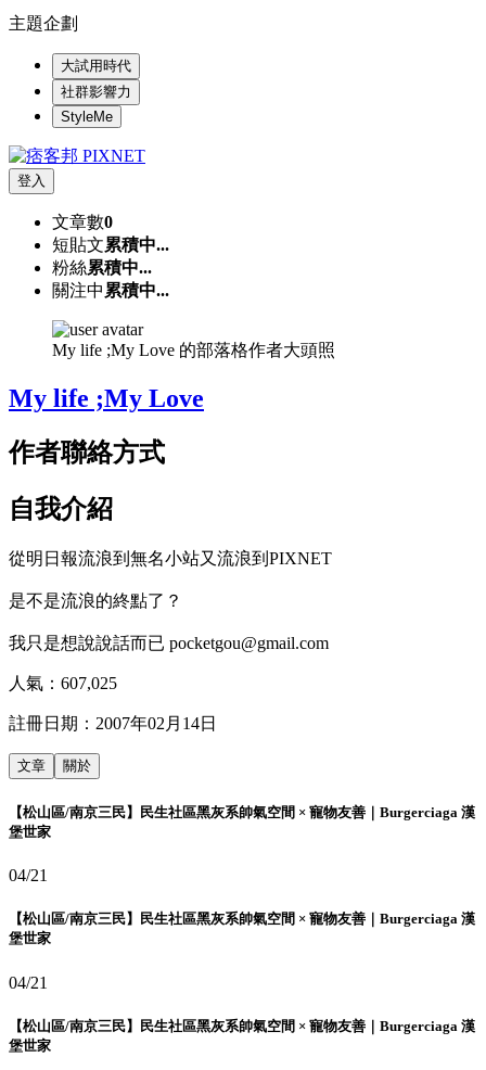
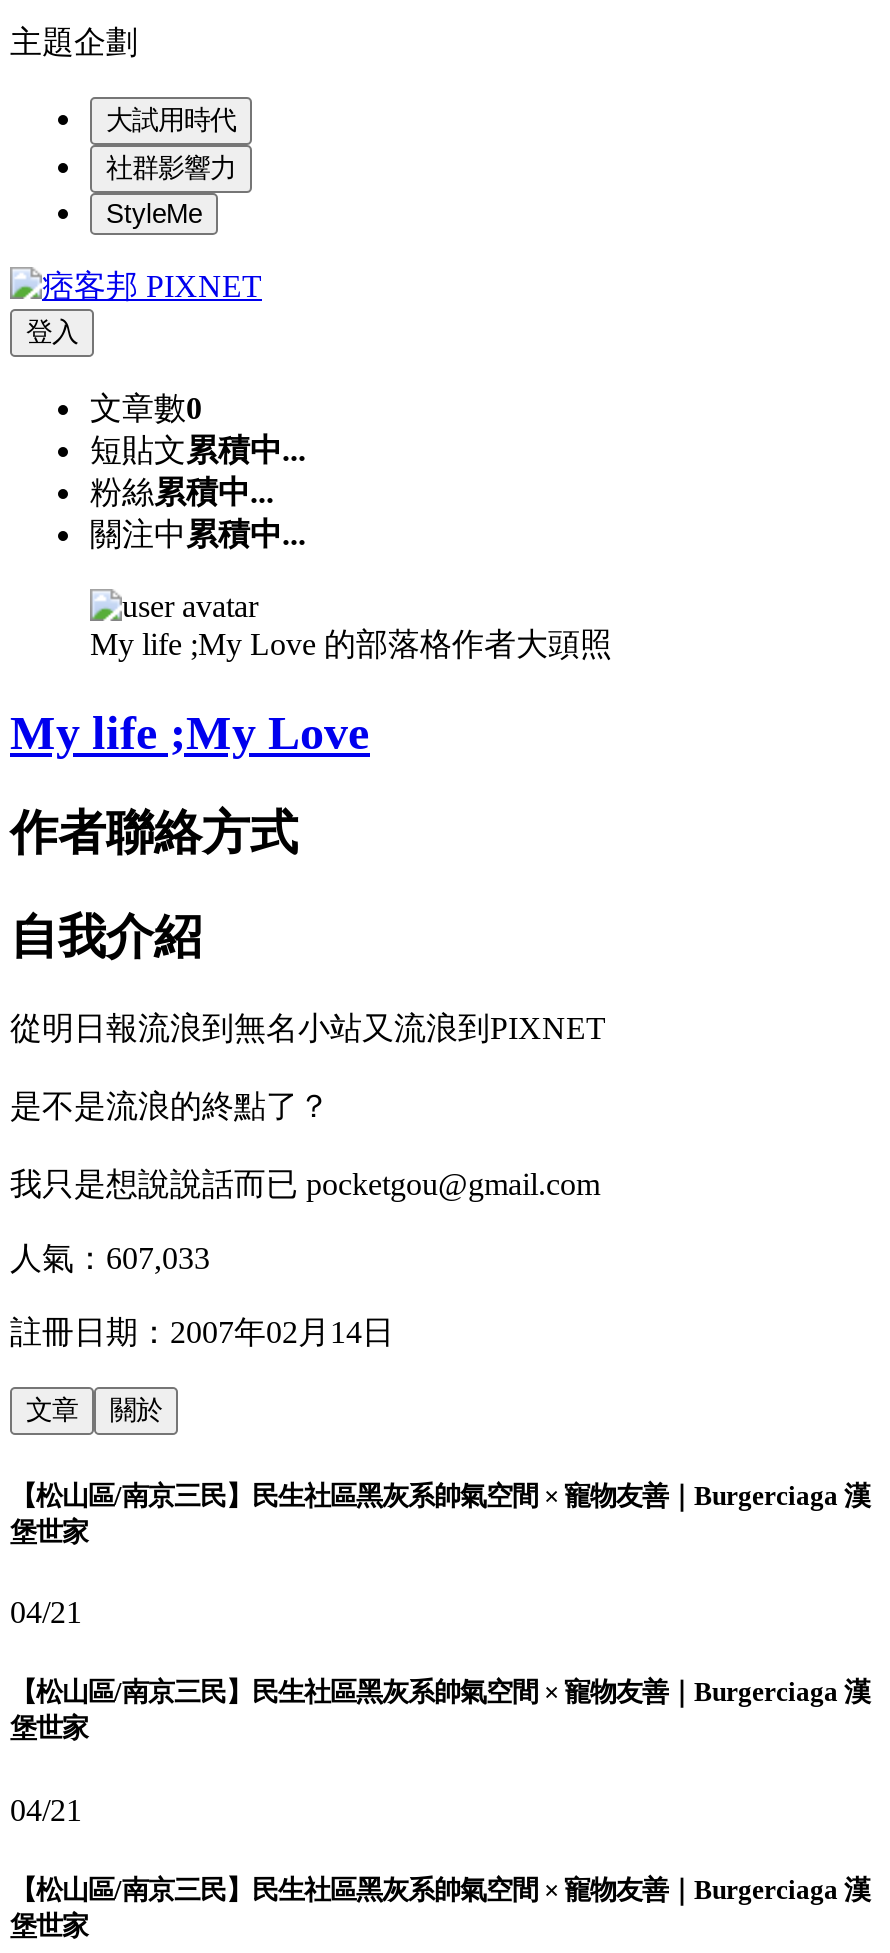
[9,674,117,692] 人氣：607,025 -> [10,1241,210,1275] 人氣：607,033

